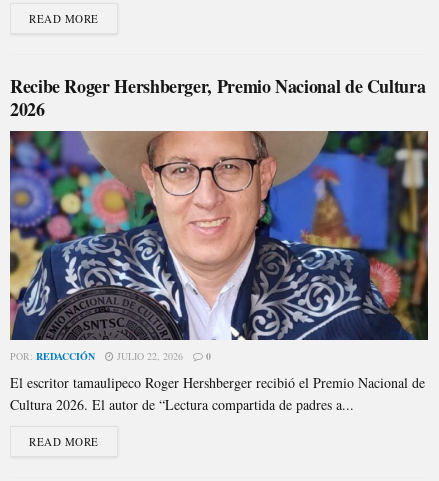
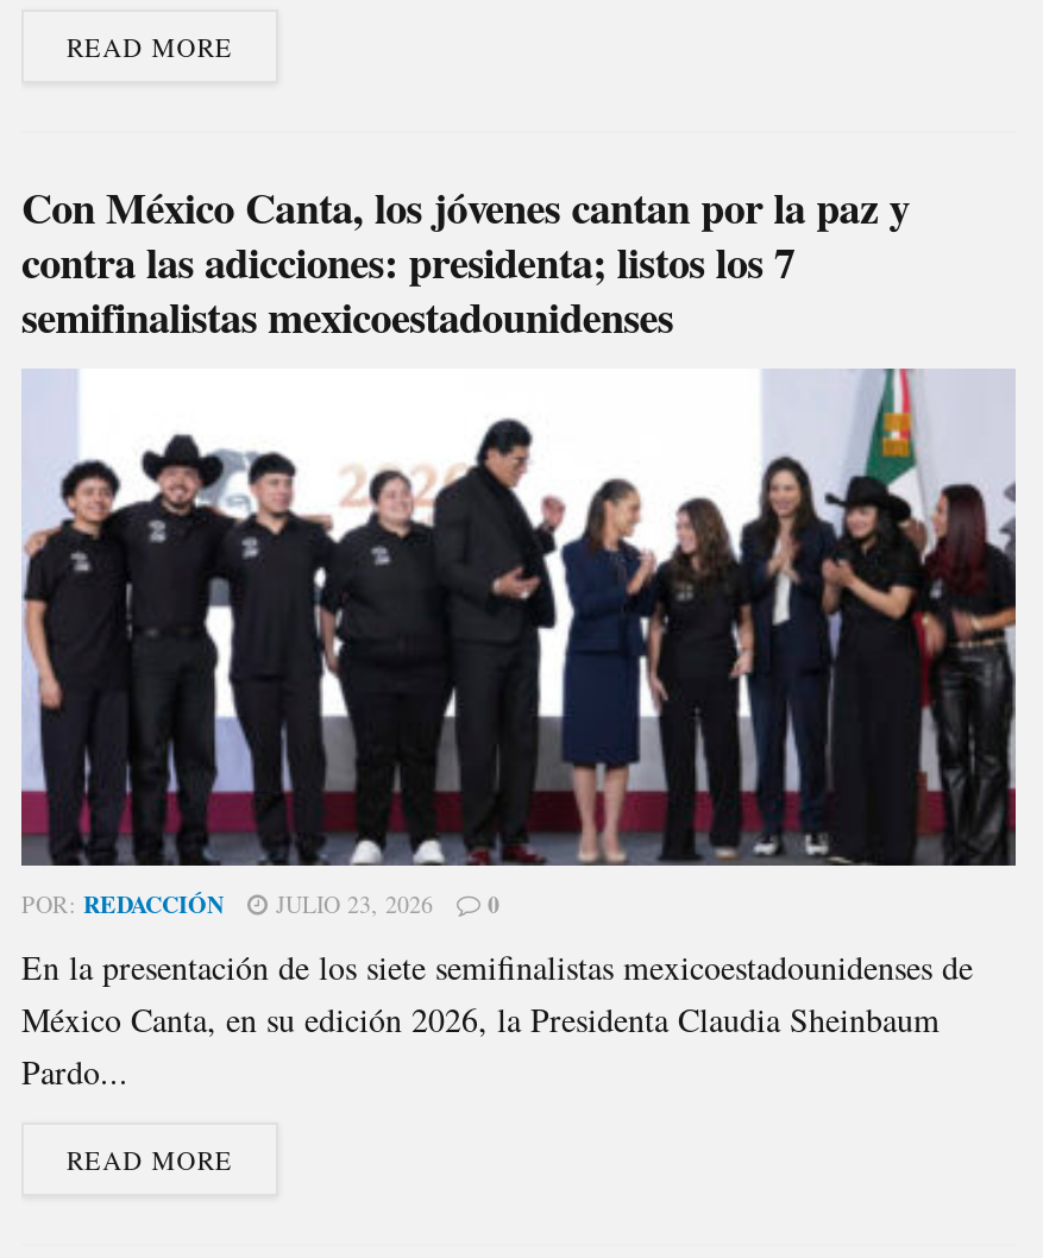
[10,73,425,122] Recibe Roger Hershberger, Premio Nacional de Cultura | 2026 -> [21,176,910,347] Con México Canta, los jóvenes cantan por la paz y | contra las adicciones: presidenta; listos los 7 | semifinalistas mexicoestadounidenses
[9,130,429,363] [image] | POR: REDACCIÓN JULIO 22, 2026 0 -> [21,369,1018,920] [image] | POR: REDACCIÓN JULIO 23, 2026 0
[10,373,425,414] El escritor tamaulipeco Roger Hershberger recibió el Premio Nacional de | Cultura 2026. El autor de “Lectura compartida de padres a... -> [21,944,973,1093] En la presentación de los siete semifinalistas mexicoestadounidenses de | México Canta, en su edición 2026, la Presidenta Claudia Sheinbaum | Pardo...

